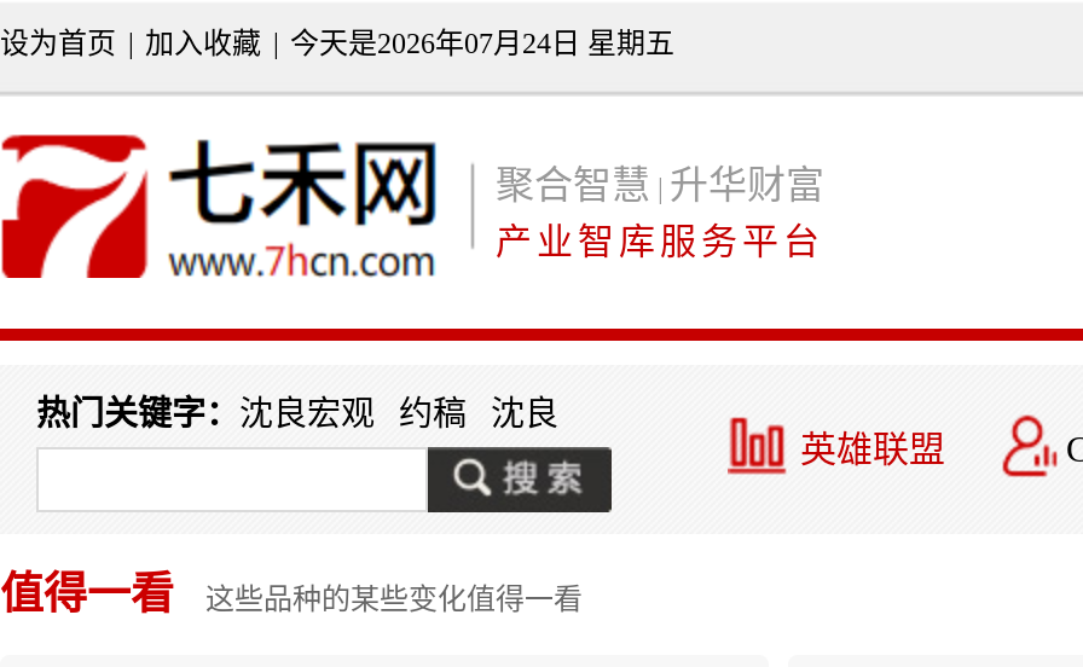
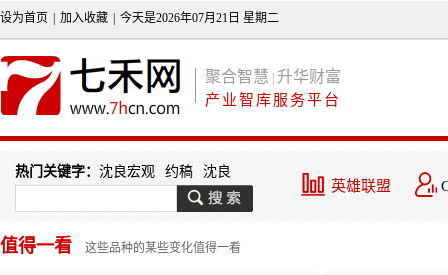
[290,27,674,60] 今天是2026年07月24日 星期五 -> [120,11,279,25] 今天是2026年07月21日 星期二

